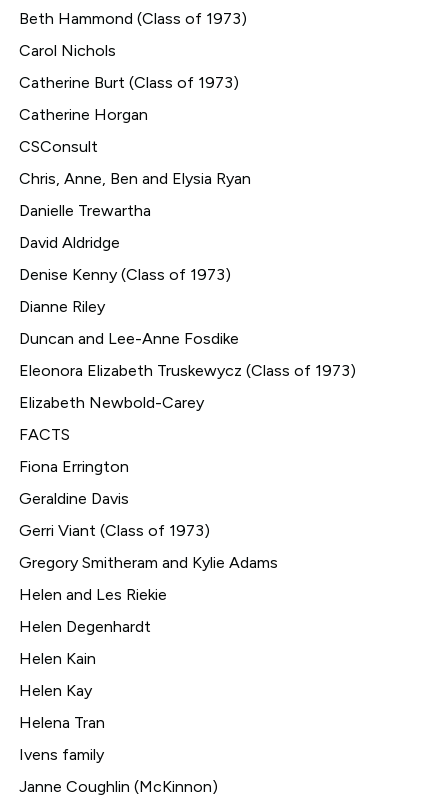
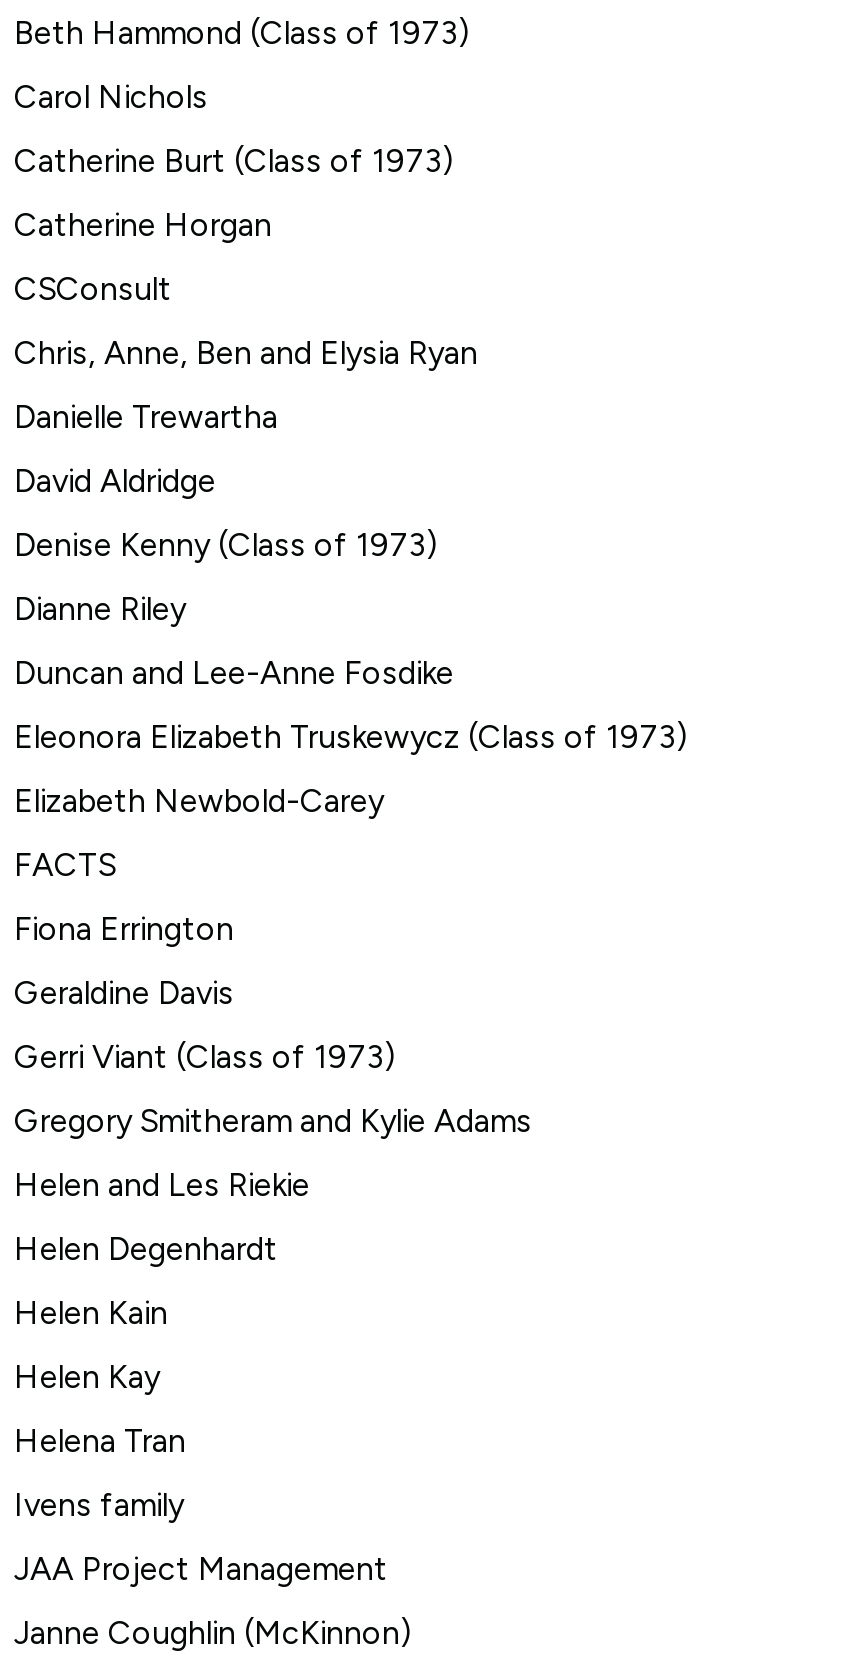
none -> [14,1550,388,1588] JAA Project Management

